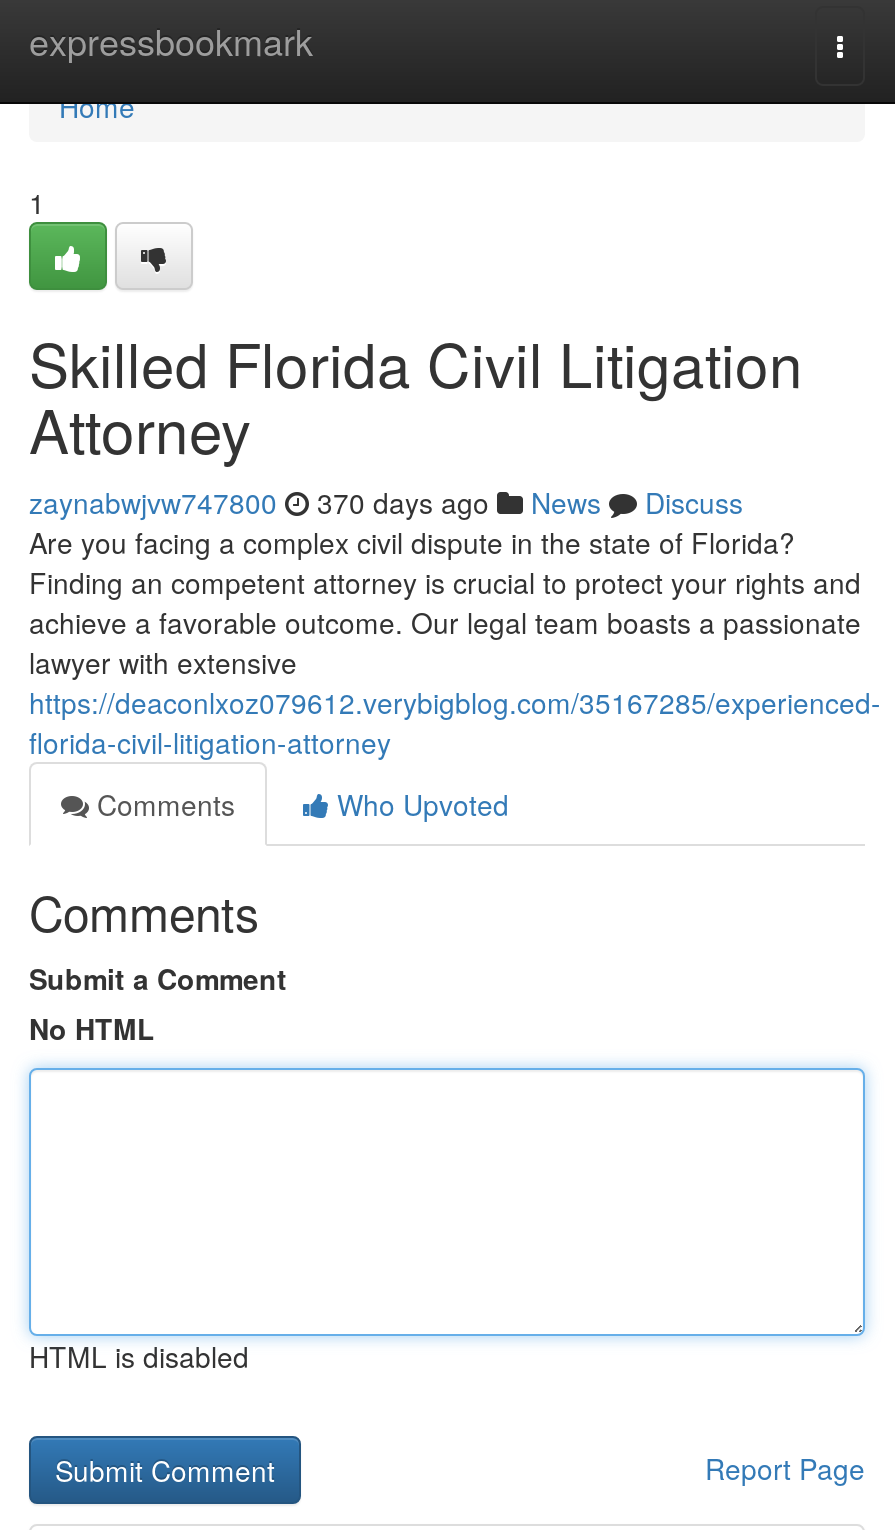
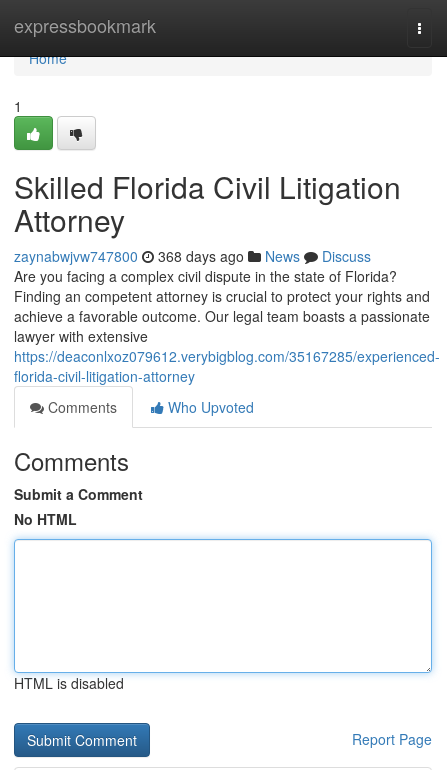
[29,482,743,522] zaynabwjvw747800 370 days ago News Discuss -> [14,246,371,266] zaynabwjvw747800 368 days ago News Discuss

